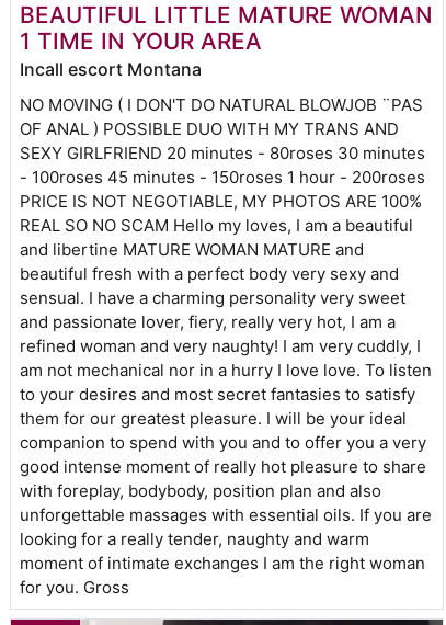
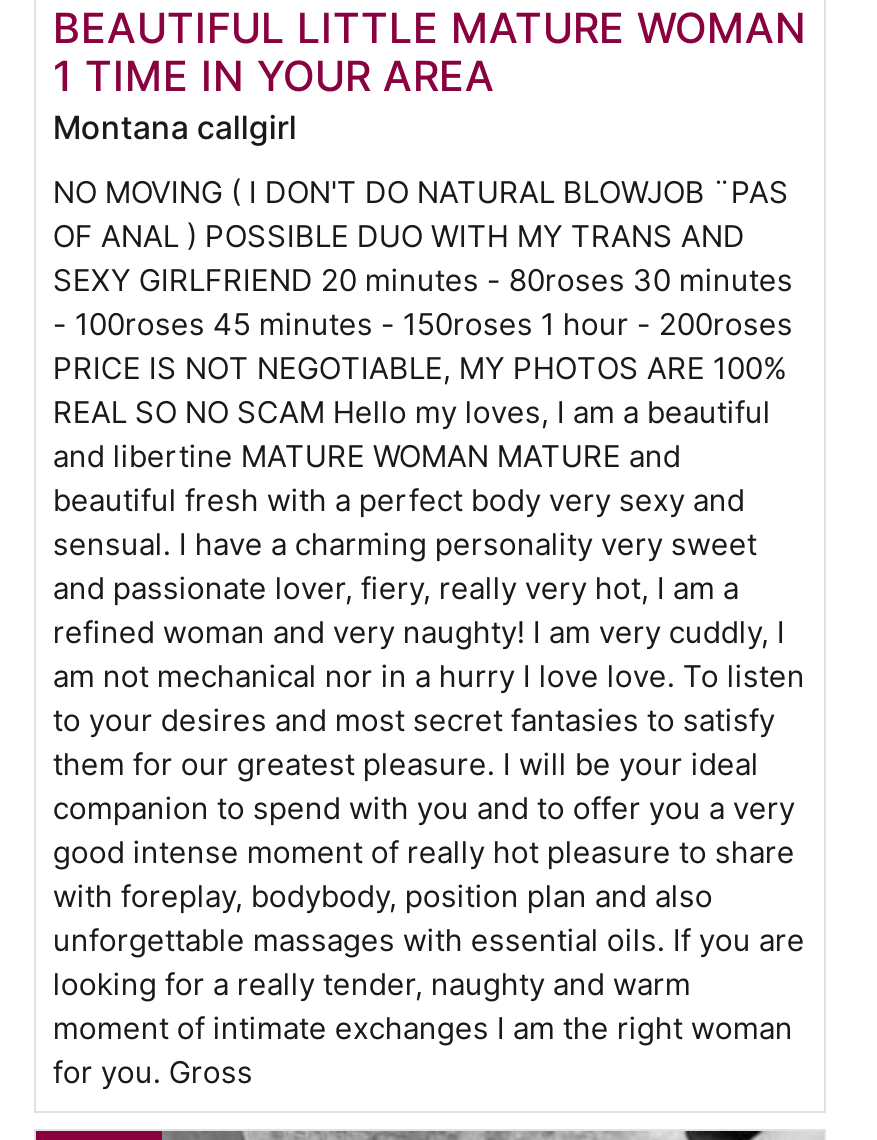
[20,59,202,81] Incall escort Montana -> [53,107,297,147] Montana callgirl

